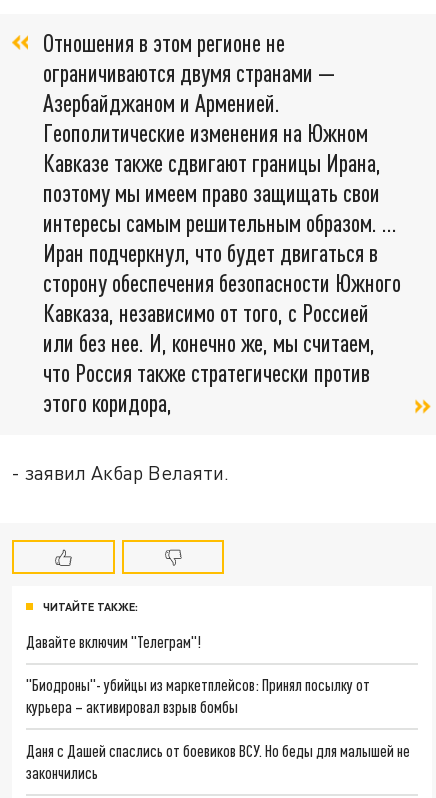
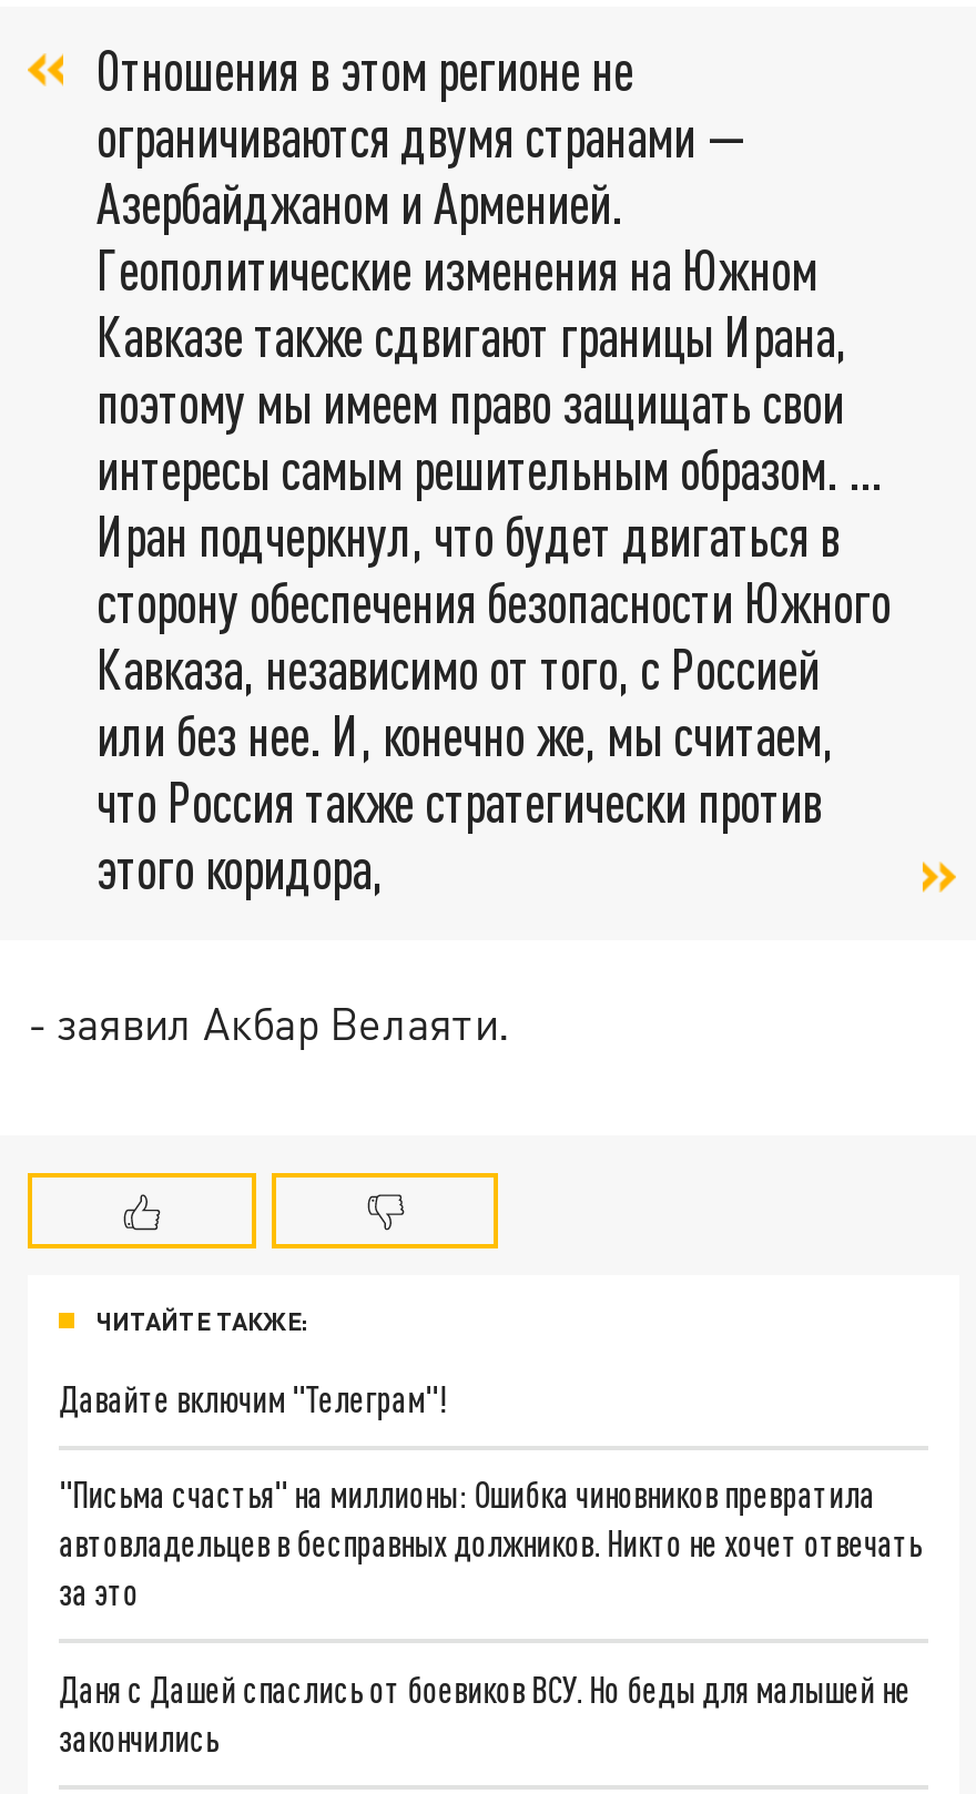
[26,675,370,716] "Биодроны"- убийцы из маркетплейсов: Принял посылку от | курьера – активировал взрыв бомбы -> [59,1473,922,1613] "Письма счастья" на миллионы: Ошибка чиновников превратила | автовладельцев в бесправных должников. Никто не хочет отвечать | за это

